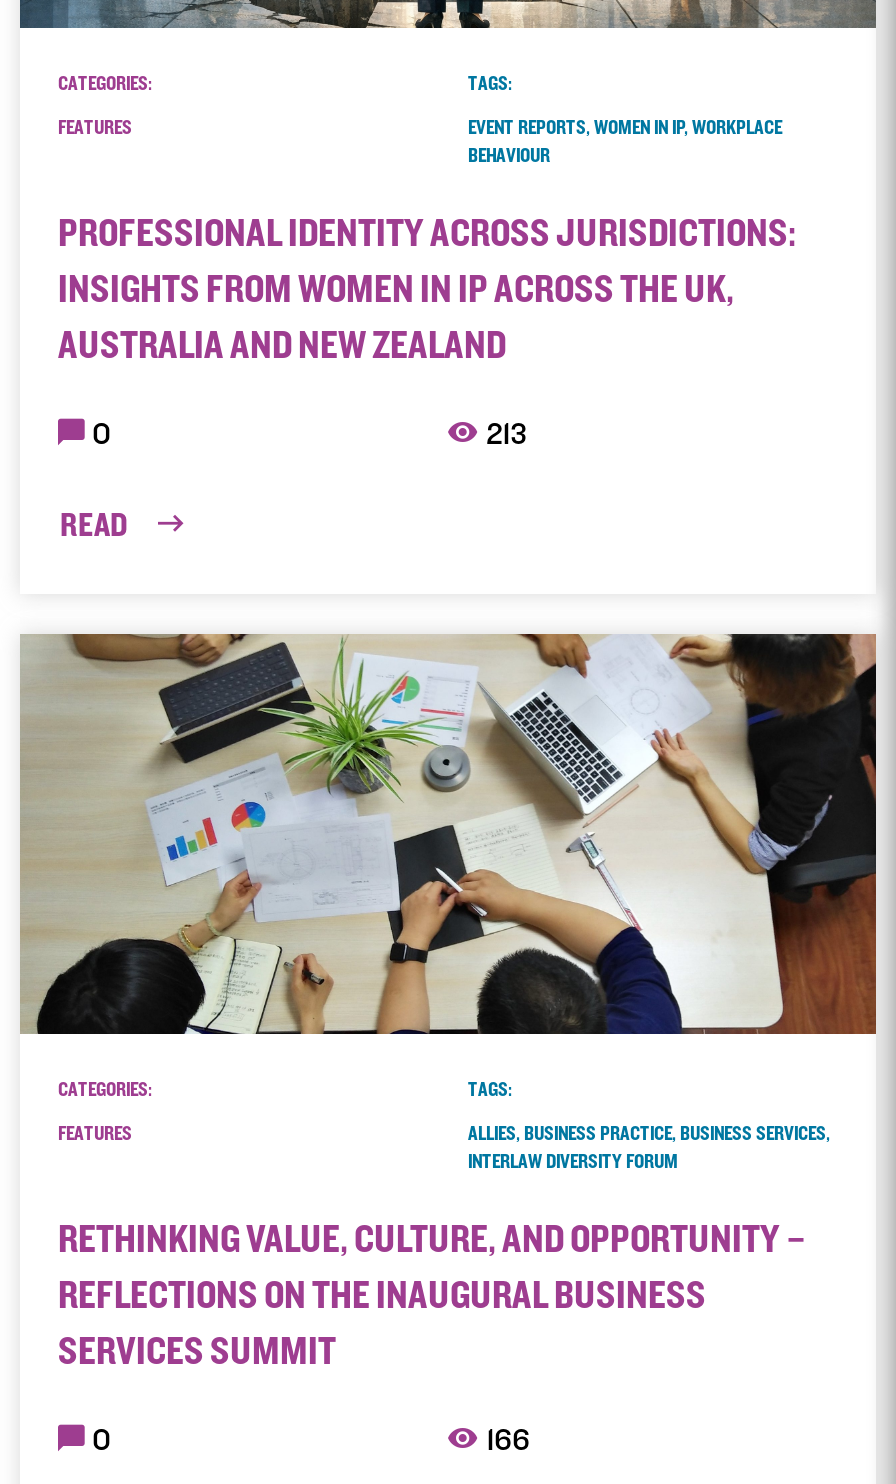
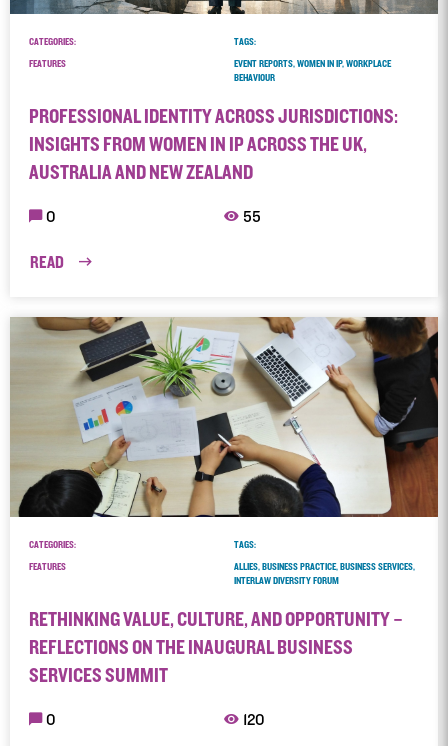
[478,418,526,450] 213 -> [239,209,261,225] 55
[478,1424,530,1456] 166 -> [239,712,265,728] 120

